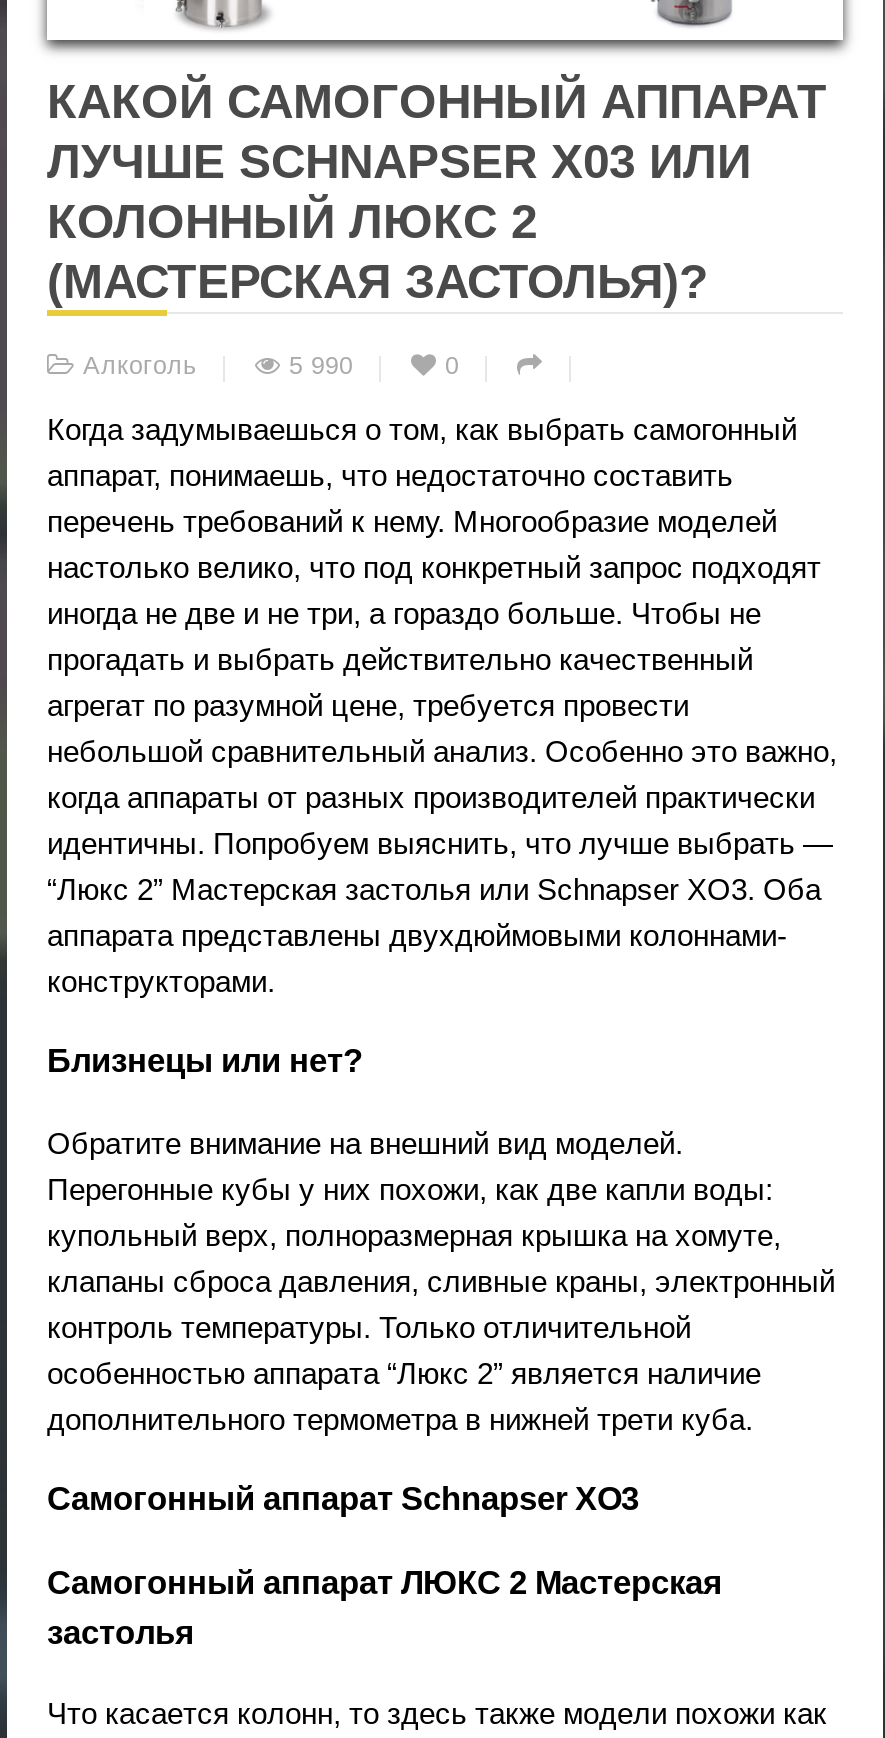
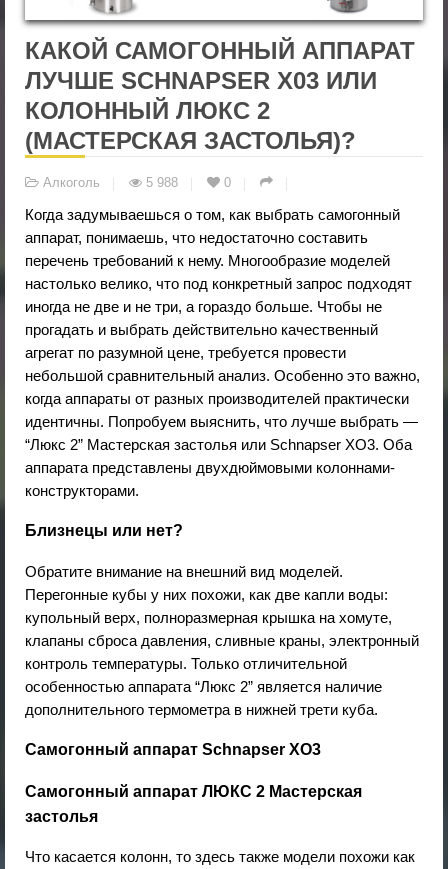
[281,352,353,380] 5 990 -> [142,176,178,190] 5 988

